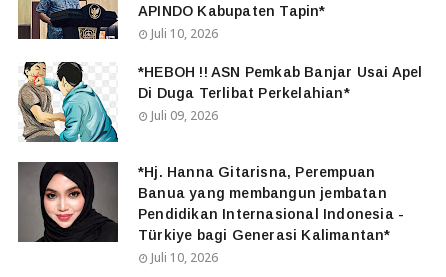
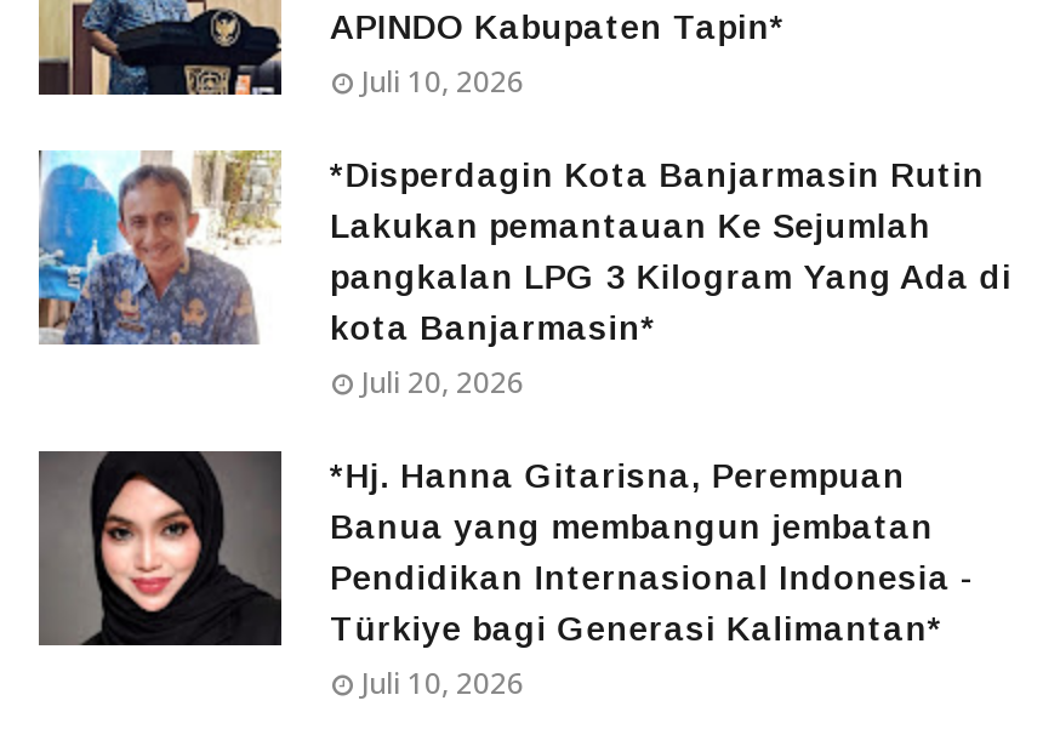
[18,61,422,143] [image] | *HEBOH !! ASN Pemkab Banjar Usai Apel | Di Duga Terlibat Perkelahian* | Juli 09, 2026 -> [36,148,1012,403] [image] | *Disperdagin Kota Banjarmasin Rutin | Lakukan pemantauan Ke Sejumlah | pangkalan LPG 3 Kilogram Yang Ada di | kota Banjarmasin* | Juli 20, 2026

